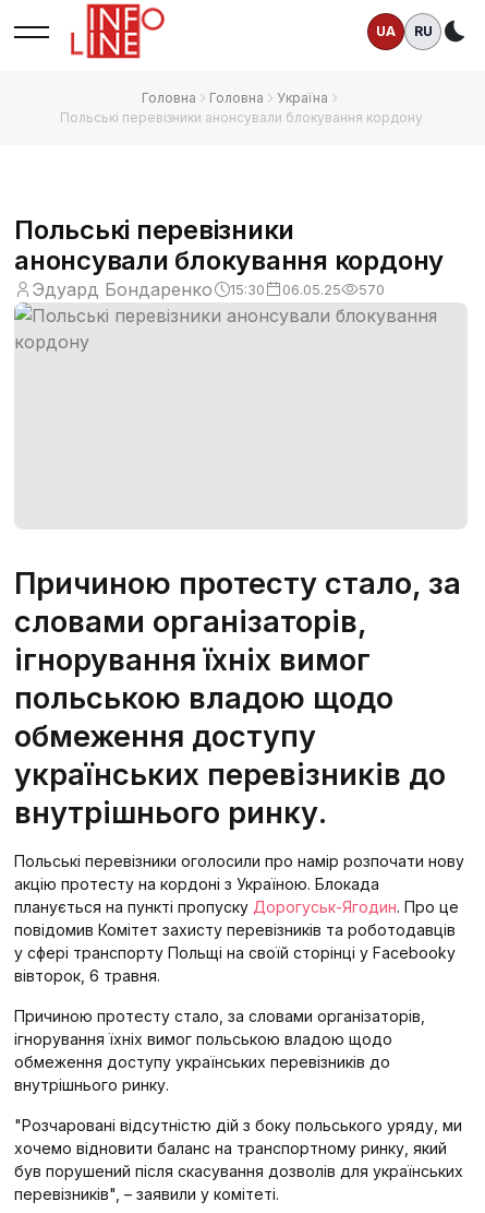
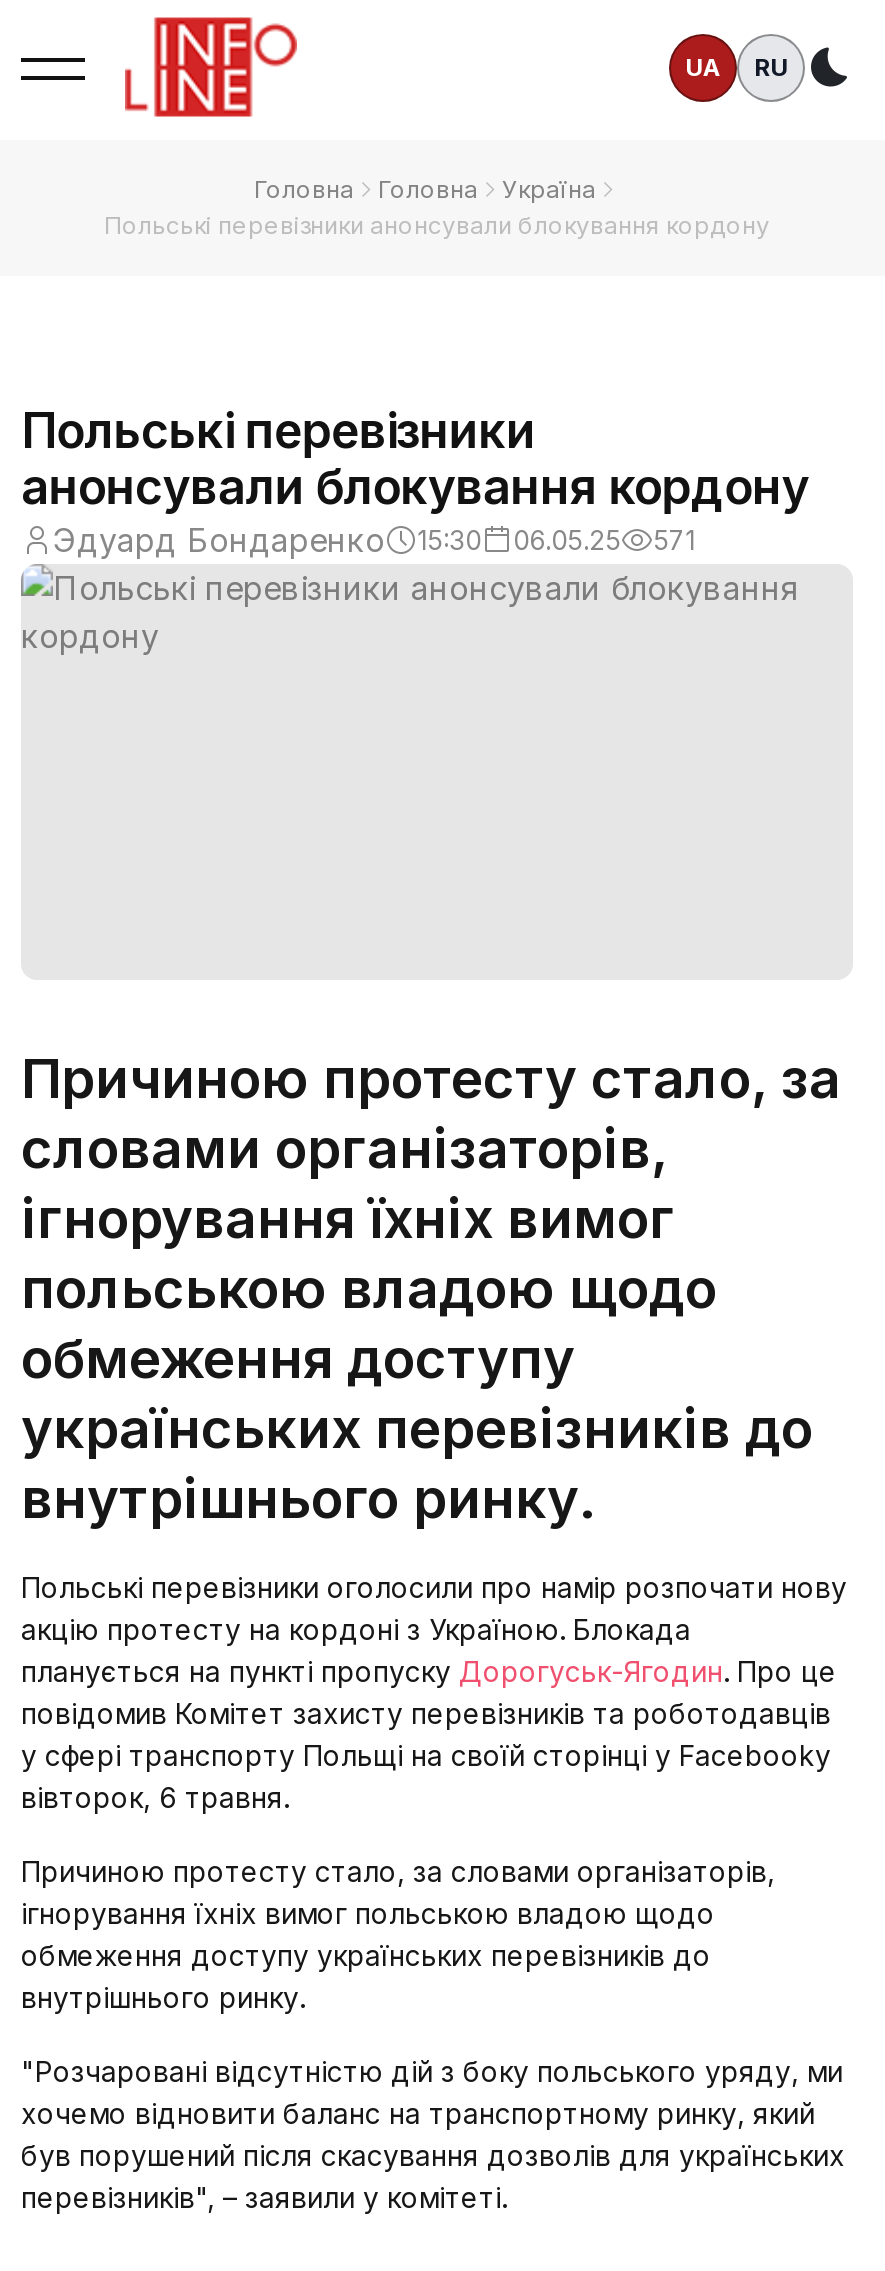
[32,278,385,300] Эдуард Бондаренко 15:30 06.05.25 570 -> [53,520,695,560] Эдуард Бондаренко 15:30 06.05.25 571

